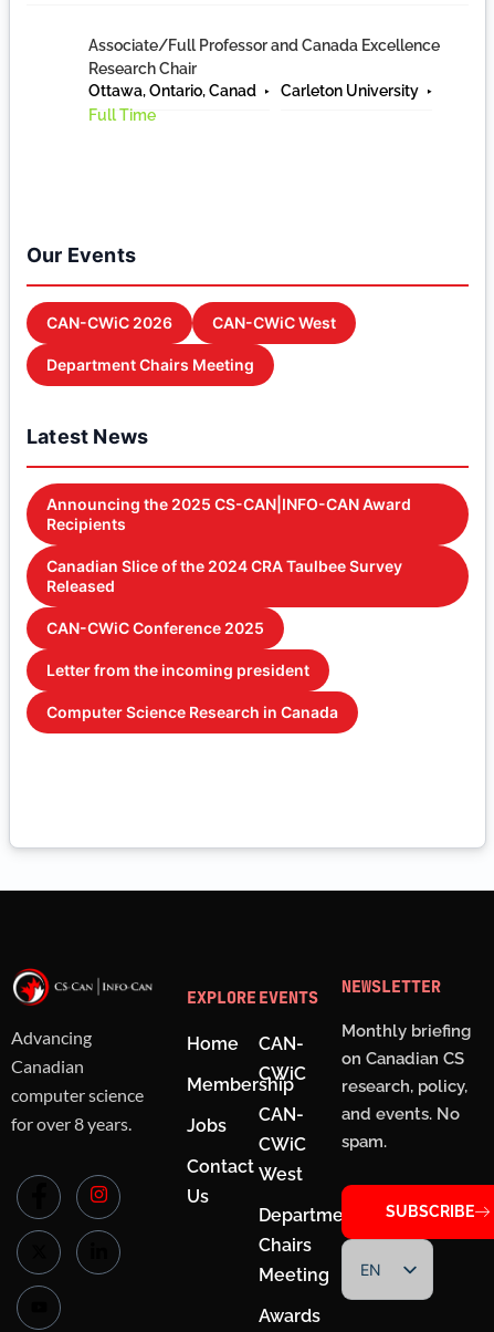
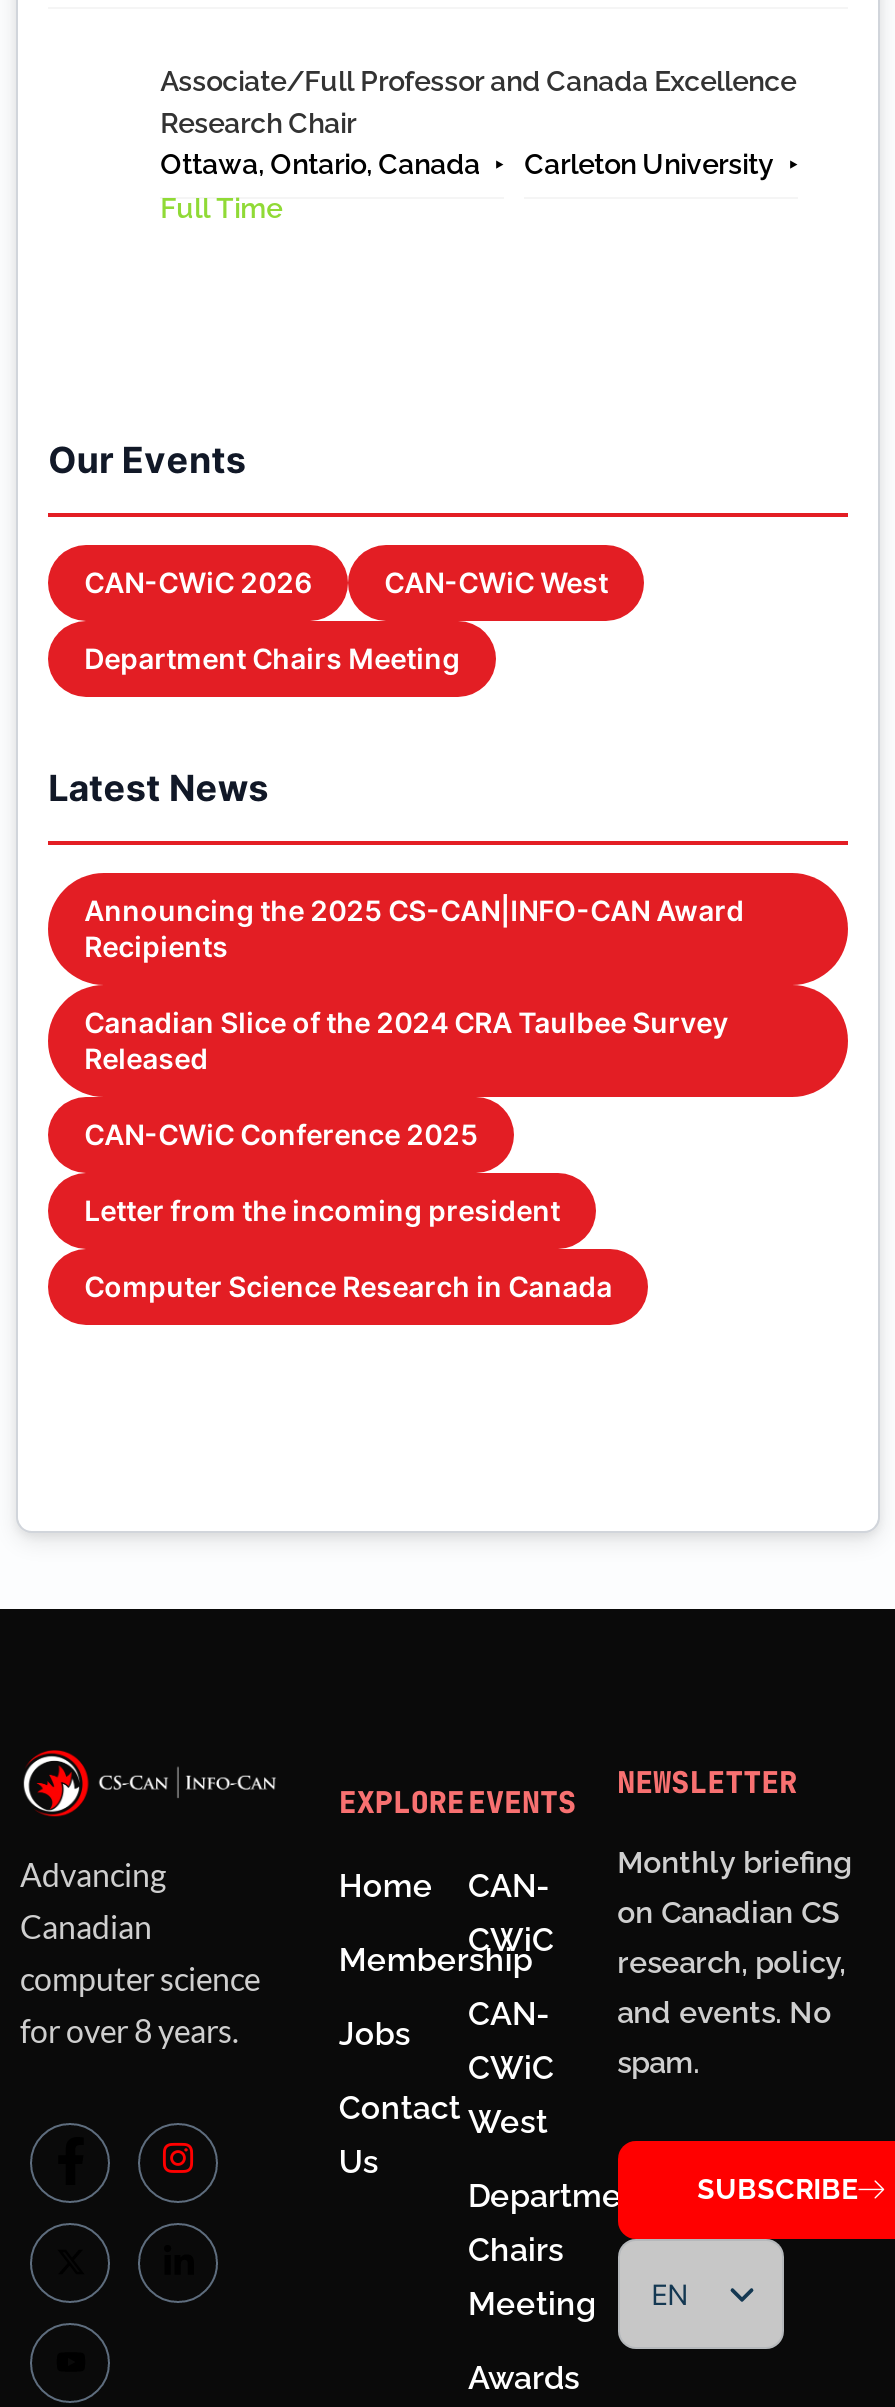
[89,83,257,100] Ottawa, Ontario, Canad -> [160,148,480,180] Ottawa, Ontario, Canada

